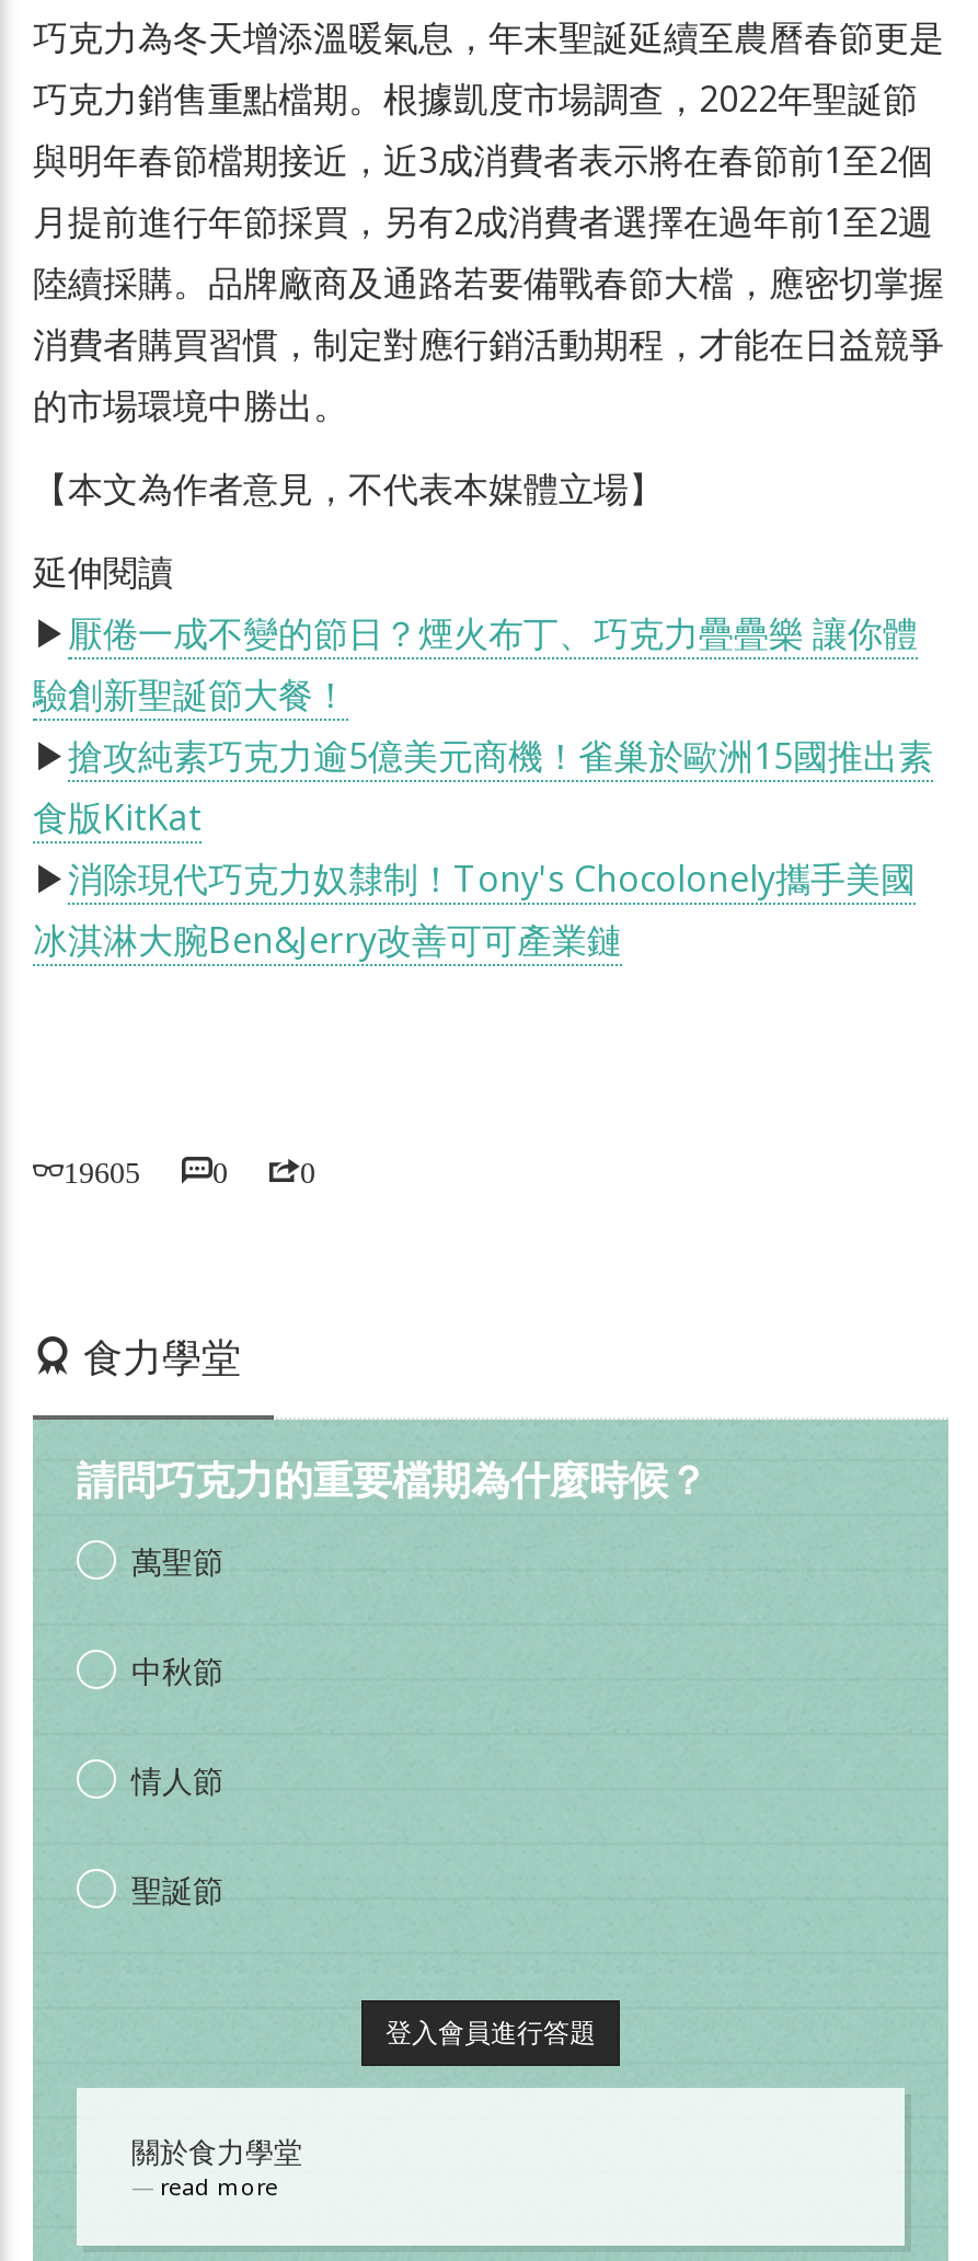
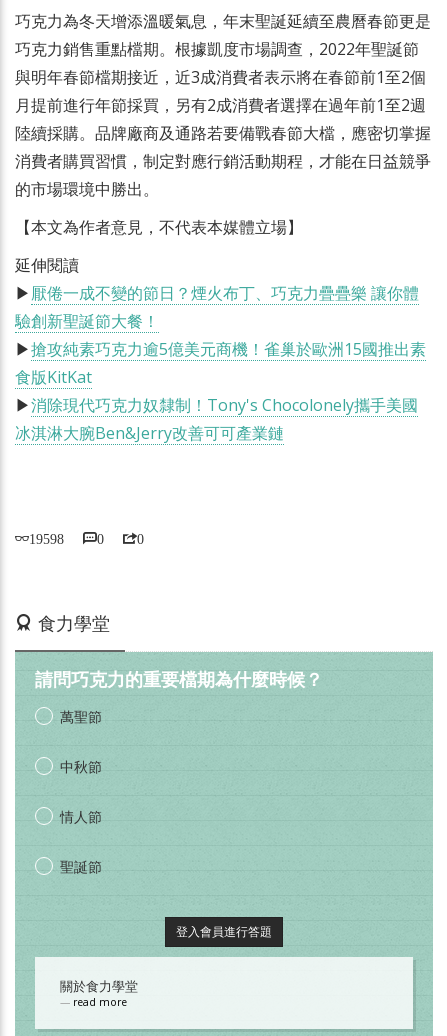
[64,1154,140,1184] 19605 -> [29,531,64,545] 19598

